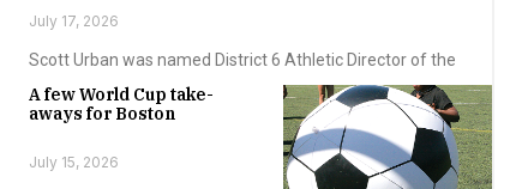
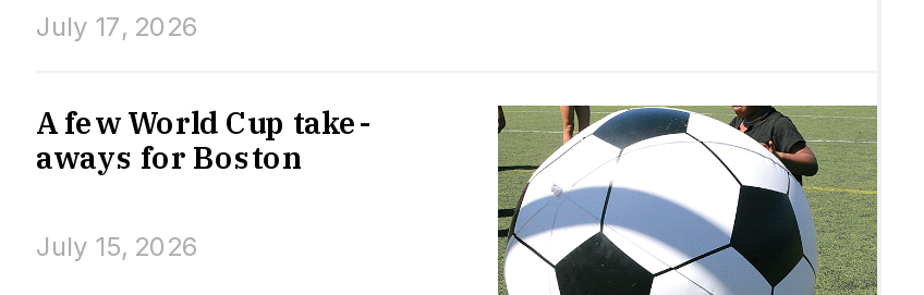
[29,50,456,69] Scott Urban was named District 6 Athletic Director of the -> none

